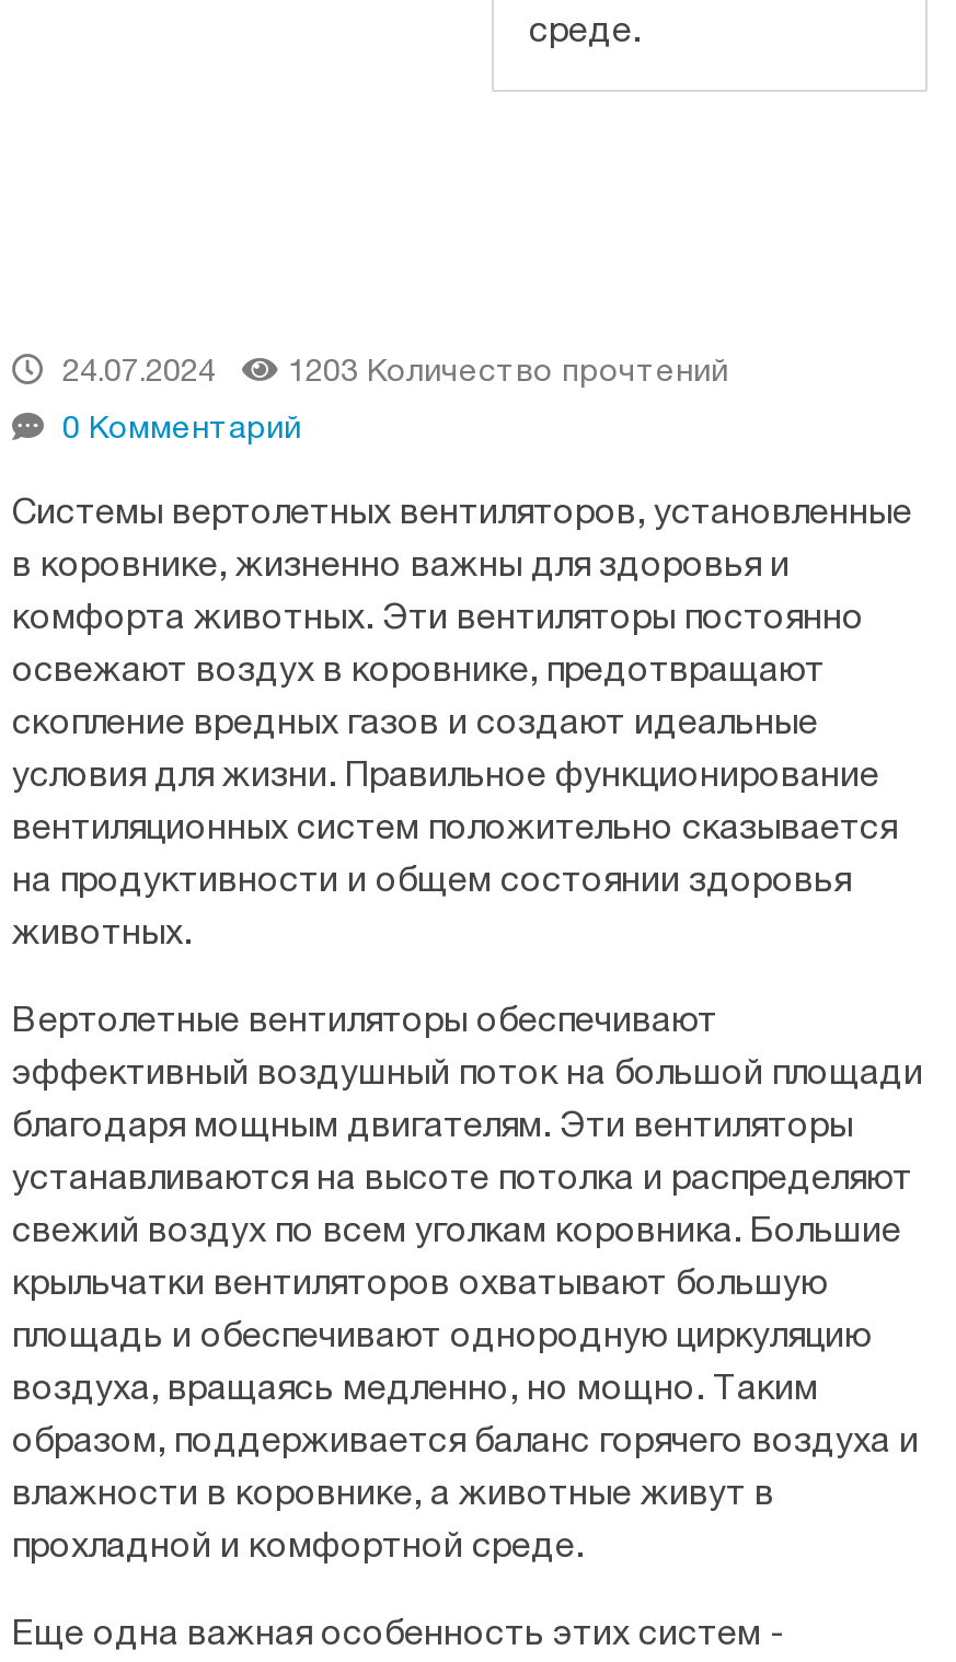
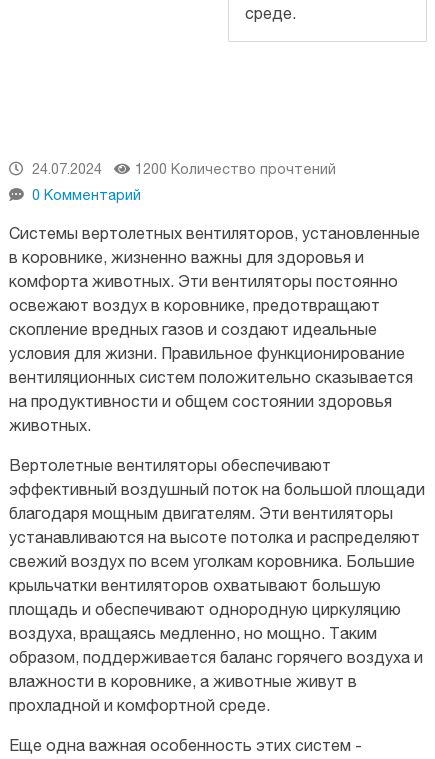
[288,351,728,388] 1203 Количество прочтений -> [135,160,336,177] 1200 Количество прочтений

